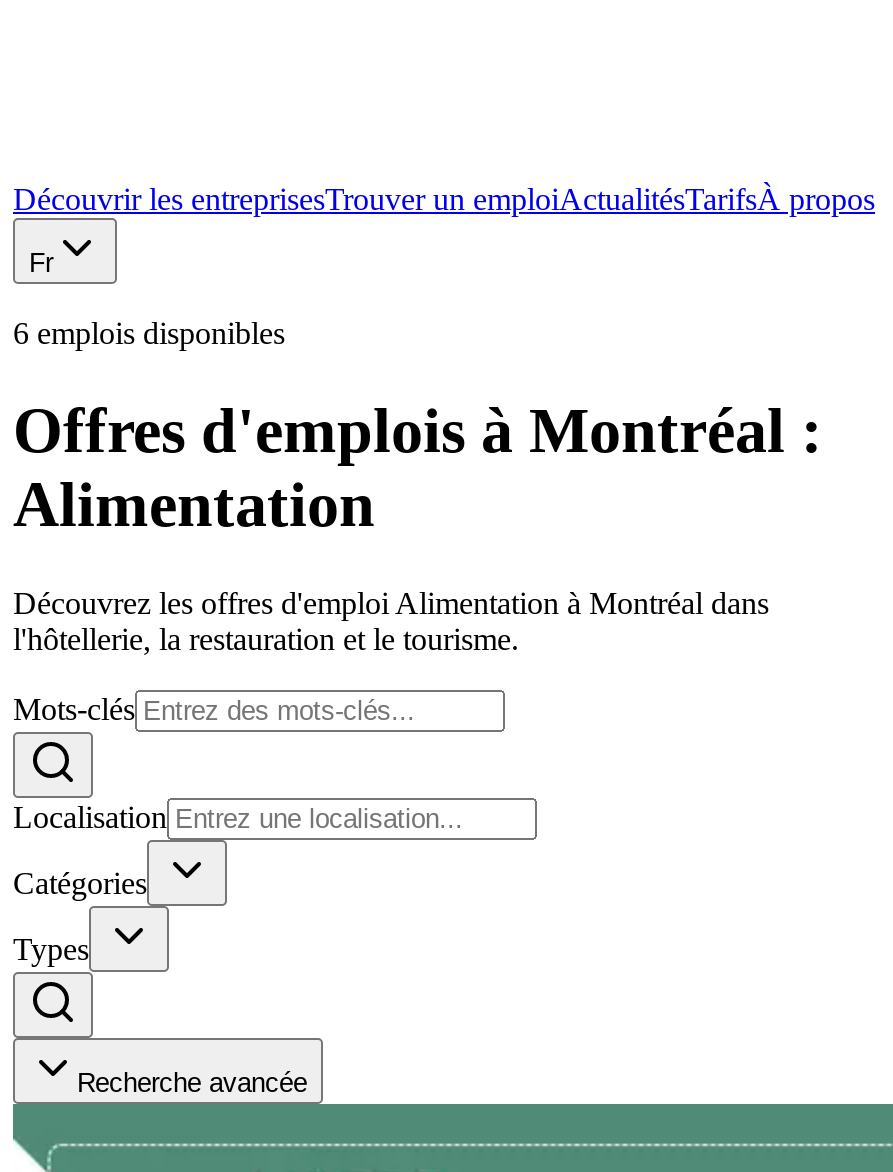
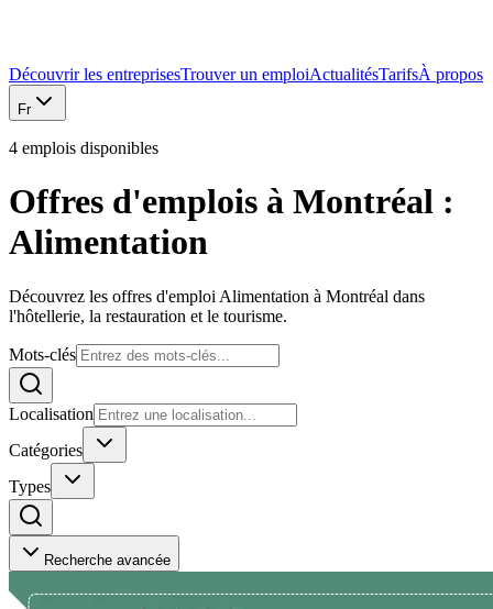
[13,316,285,350] 6 emplois disponibles -> [9,139,158,157] 4 emplois disponibles

